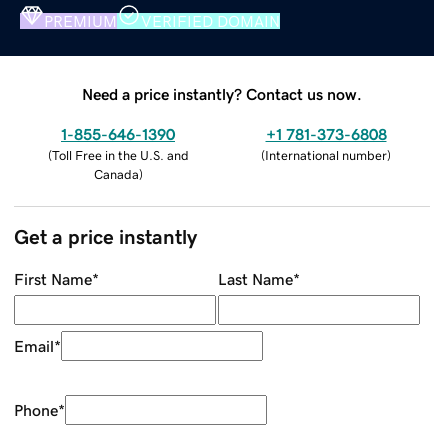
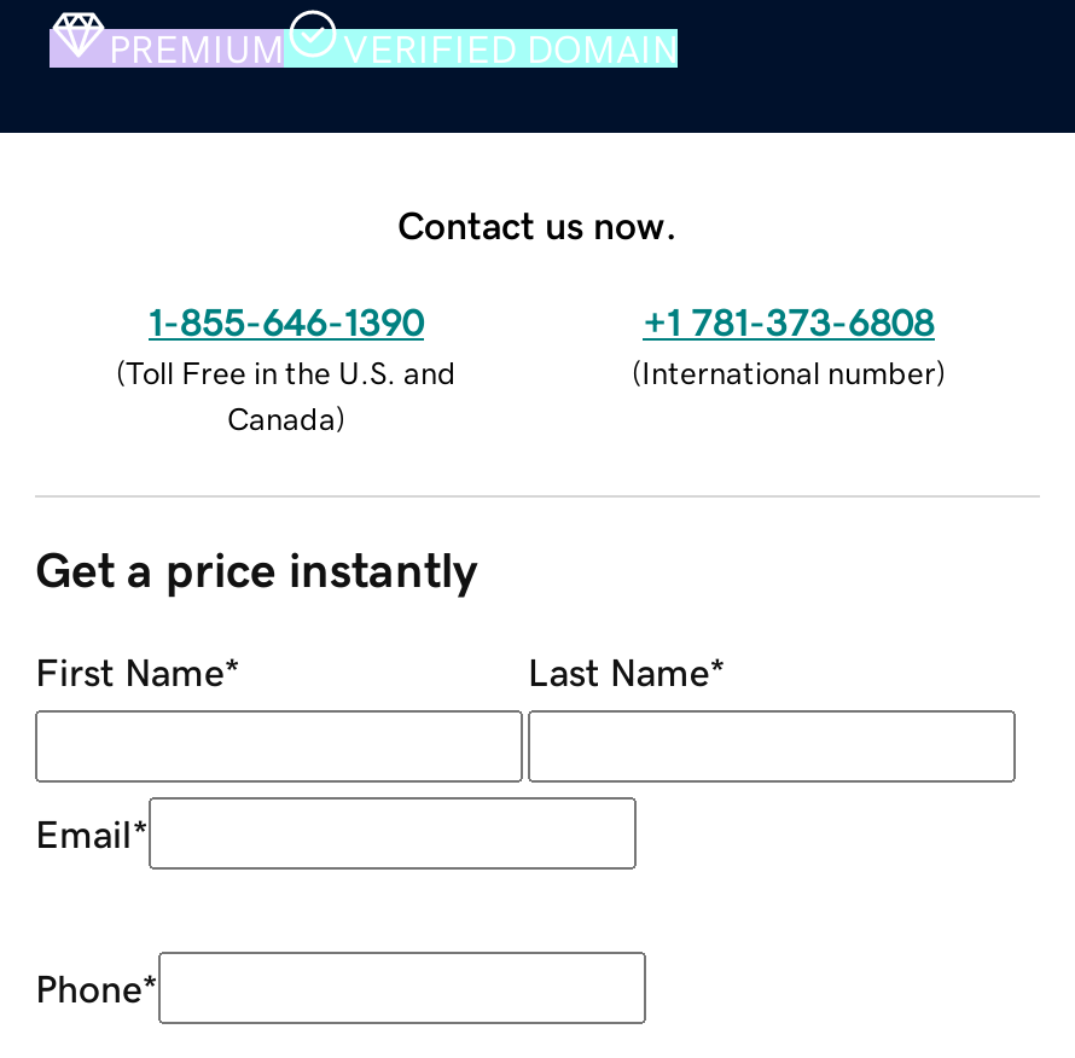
[82,86,362,102] Need a price instantly? Contact us now. -> [397,204,678,243] Contact us now.

